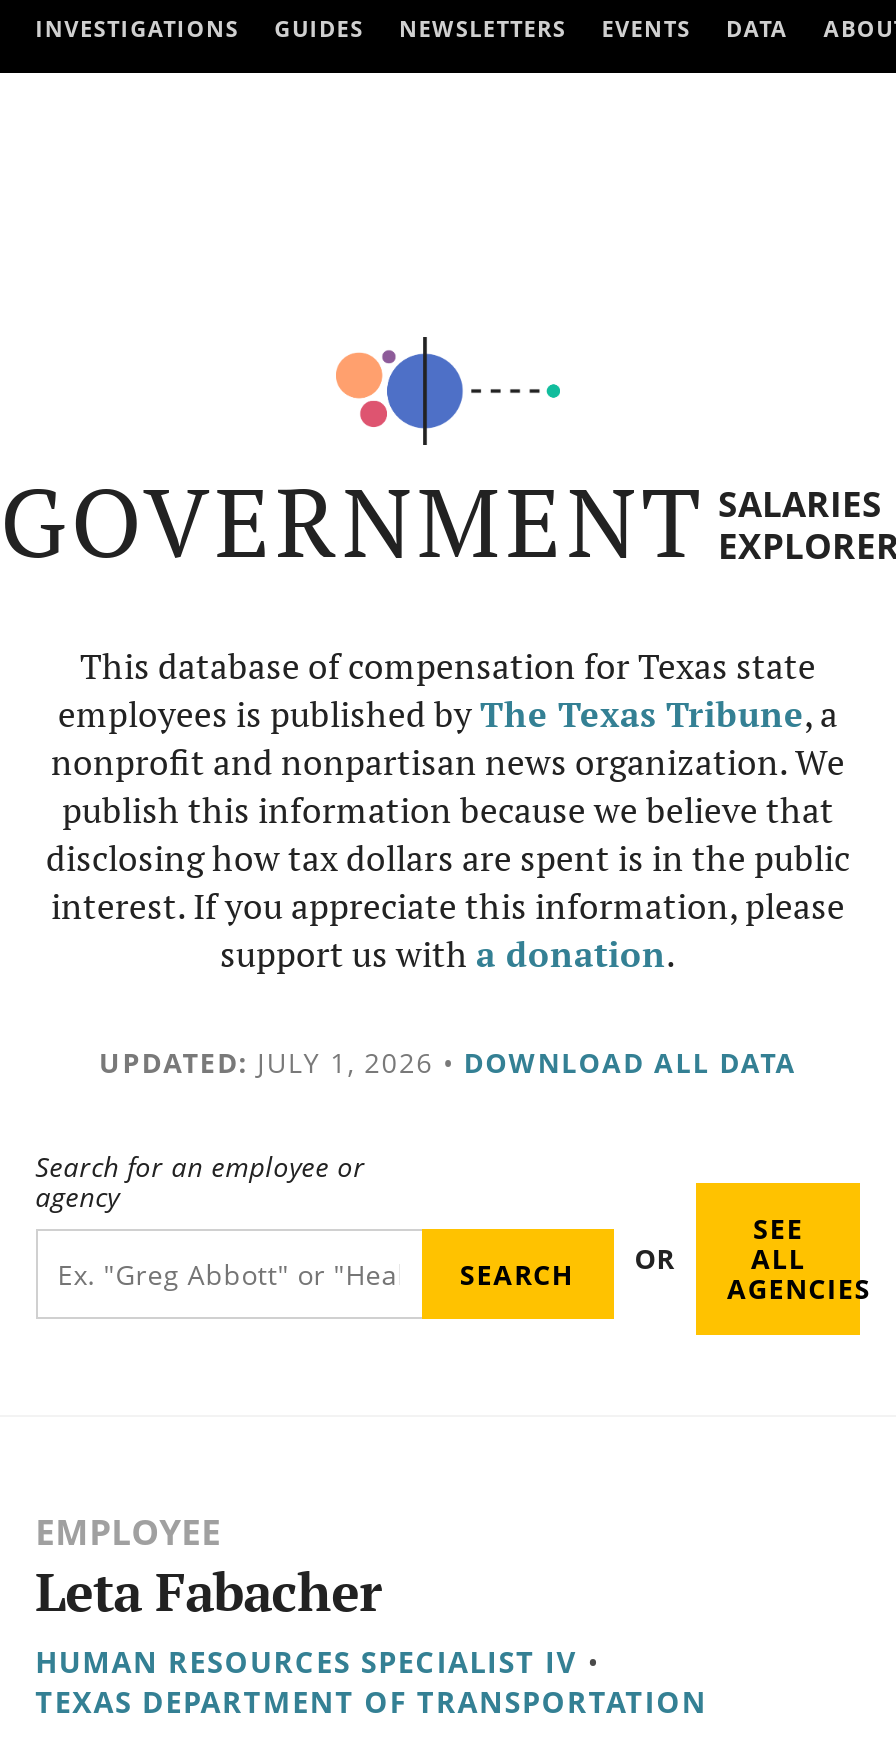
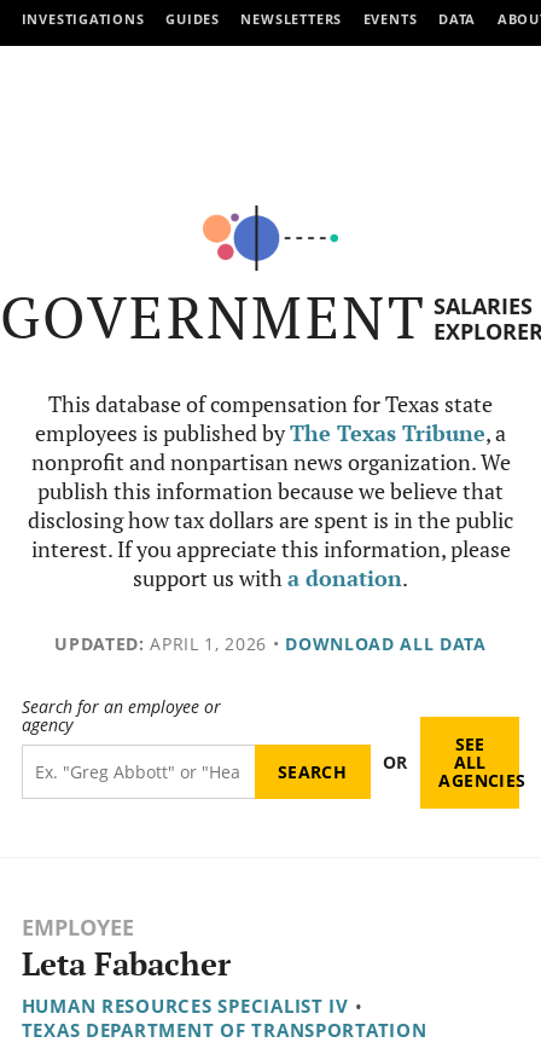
[99,1043,797,1081] UPDATED: JULY 1, 2026 • DOWNLOAD ALL DATA -> [55,632,486,655] UPDATED: APRIL 1, 2026 • DOWNLOAD ALL DATA

